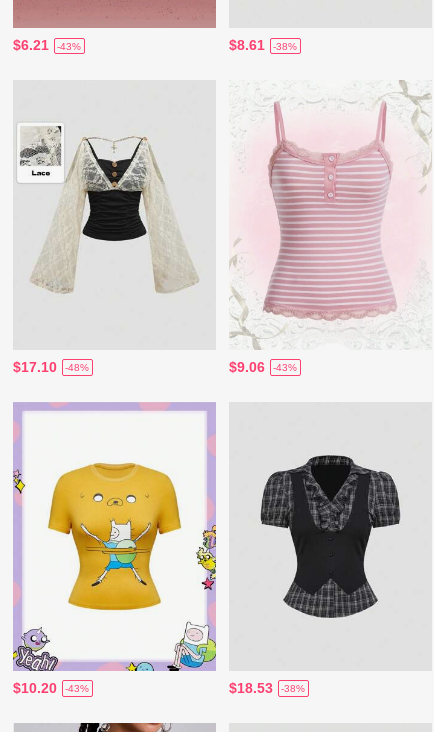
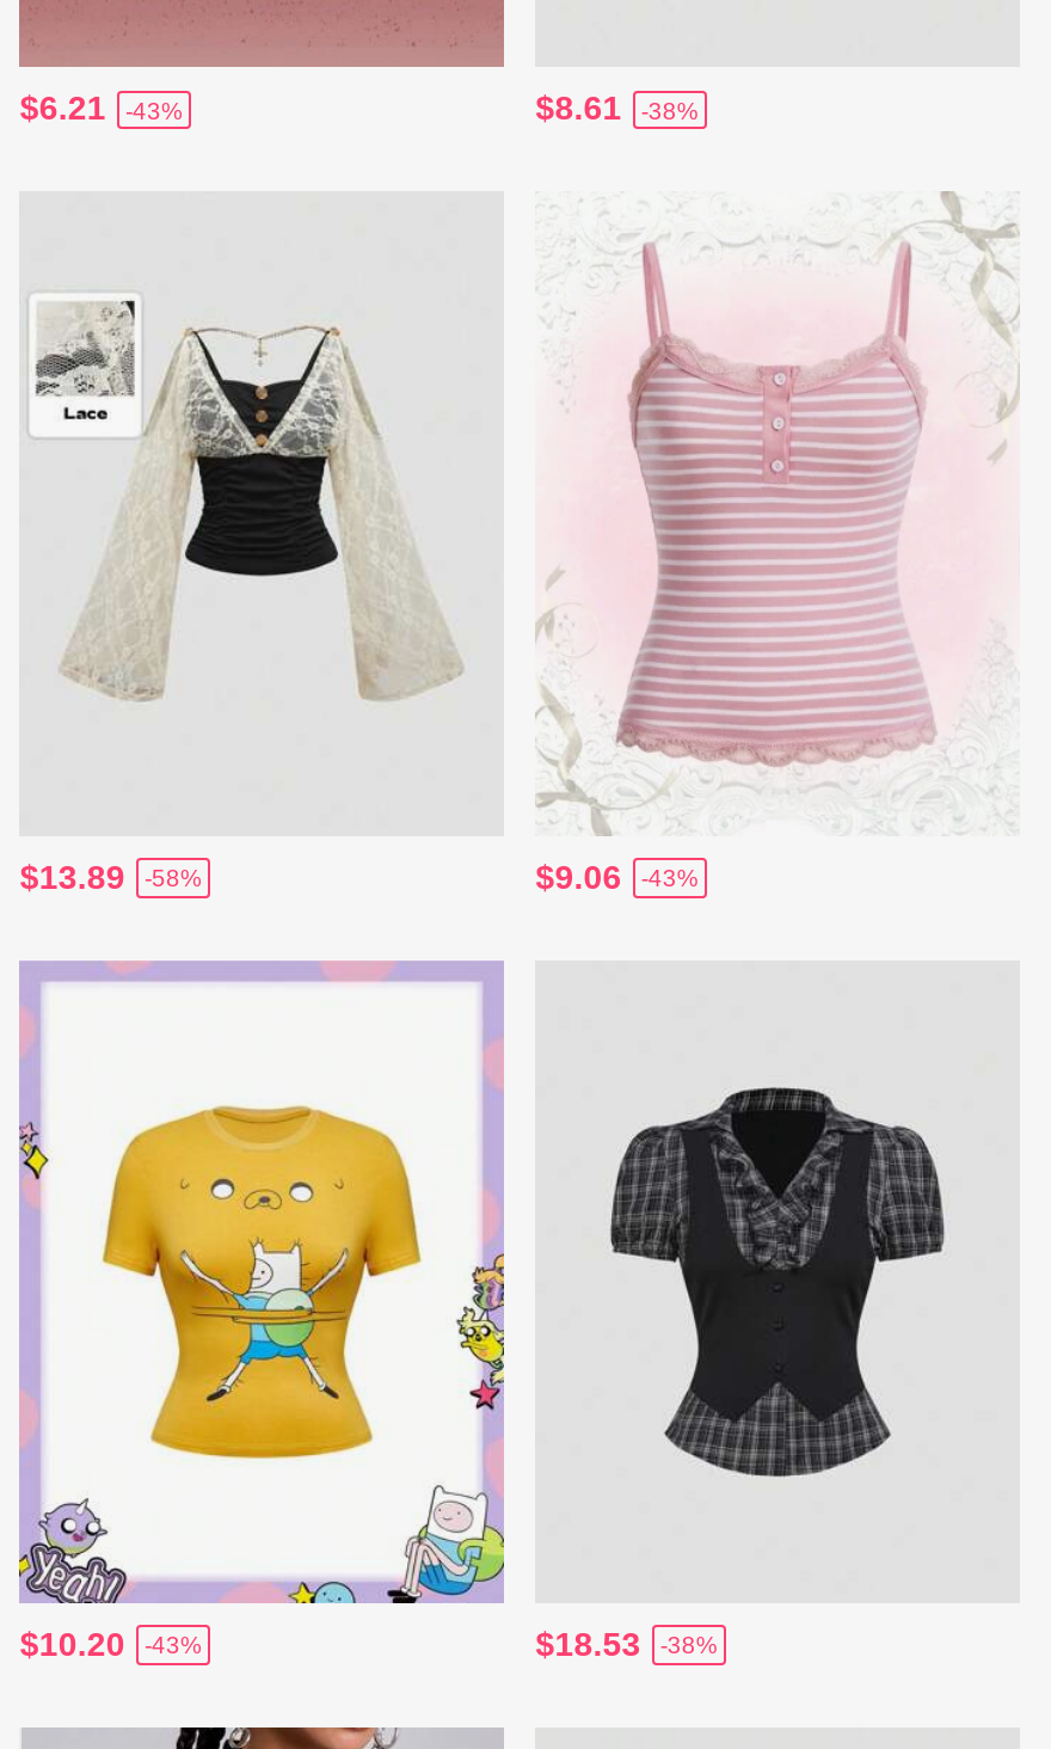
[13,359,57,375] $17.10 -> [20,857,125,896] $13.89
[65,362,89,373] -48% -> [145,865,202,891] -58%

